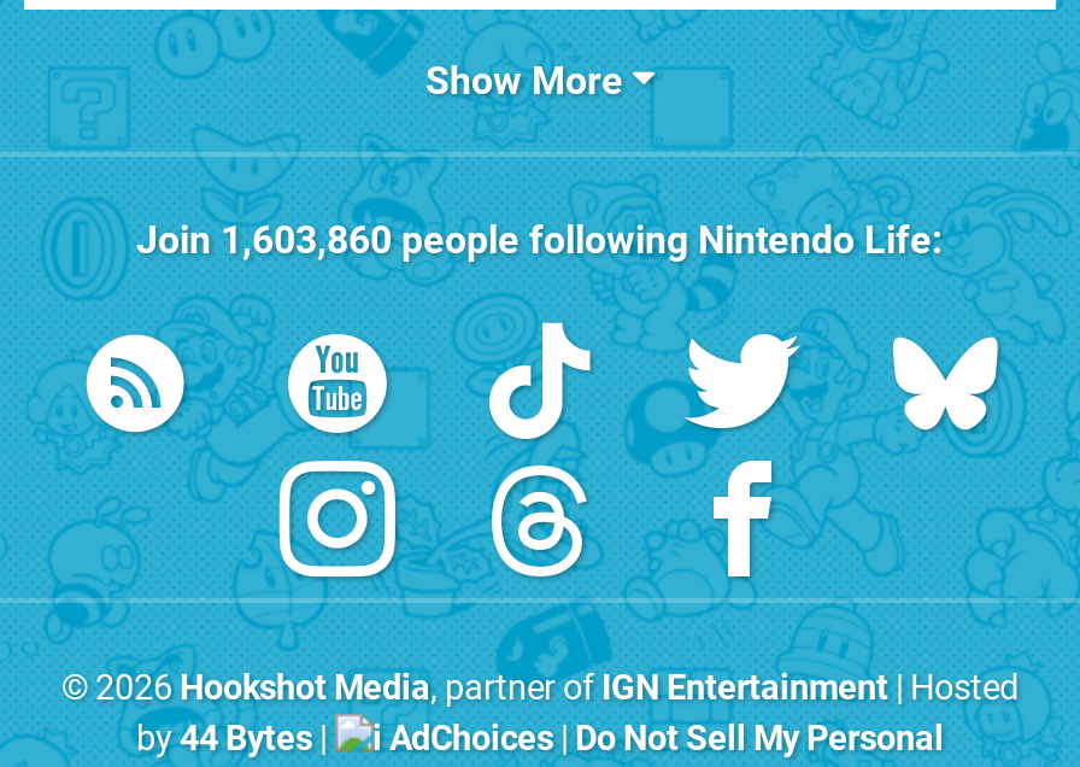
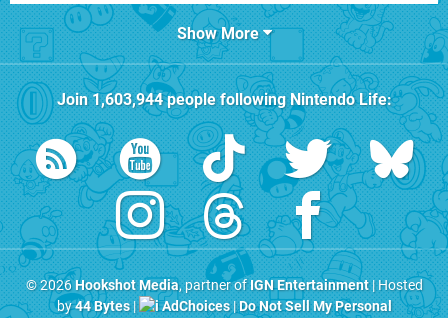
[136,216,944,262] Join 1,603,860 people following Nintendo Life: -> [56,90,391,109] Join 1,603,944 people following Nintendo Life:

